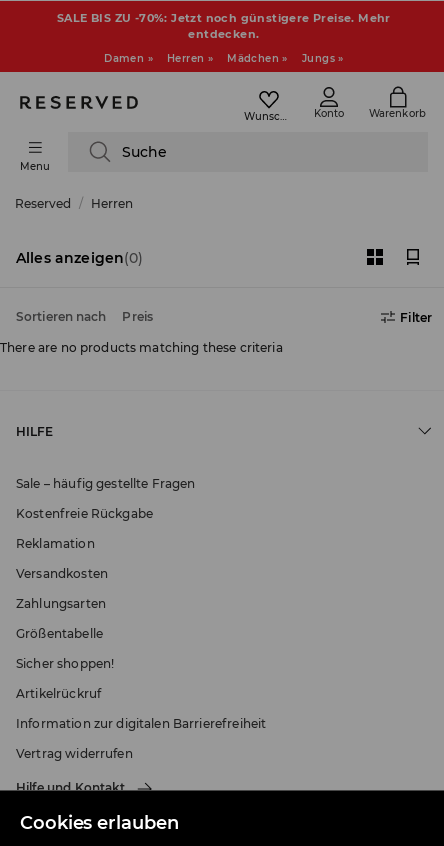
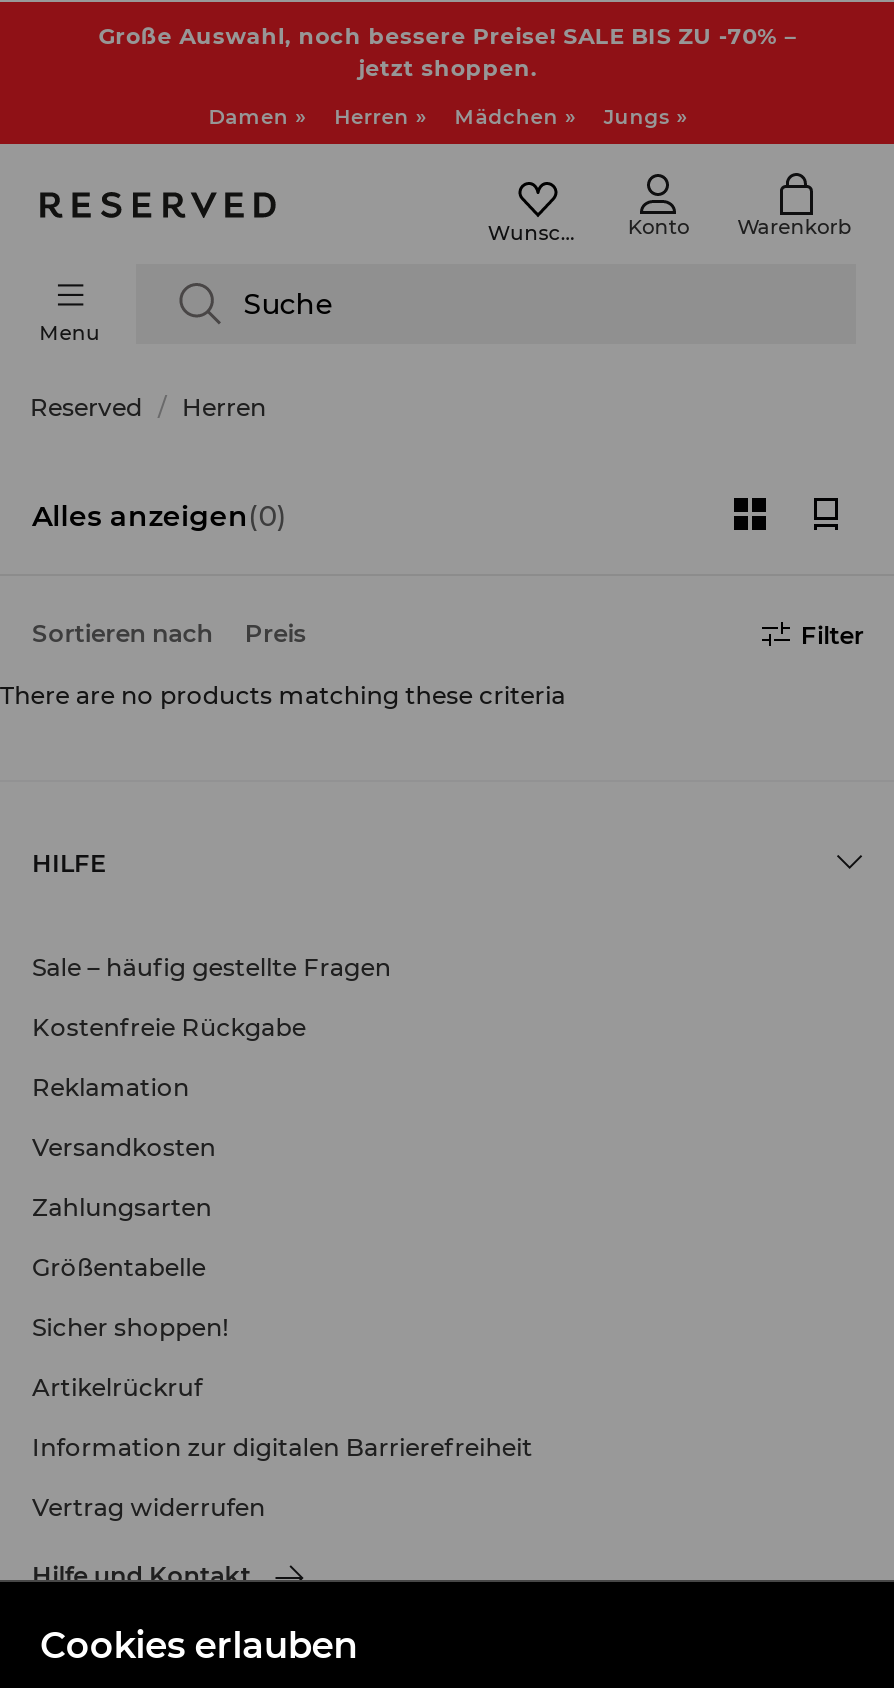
[57,11,391,41] SALE BIS ZU -70%: Jetzt noch günstigere Preise. Mehr | entdecken. -> [98,22,798,82] Große Auswahl, noch bessere Preise! SALE BIS ZU -70% – | jetzt shoppen.

